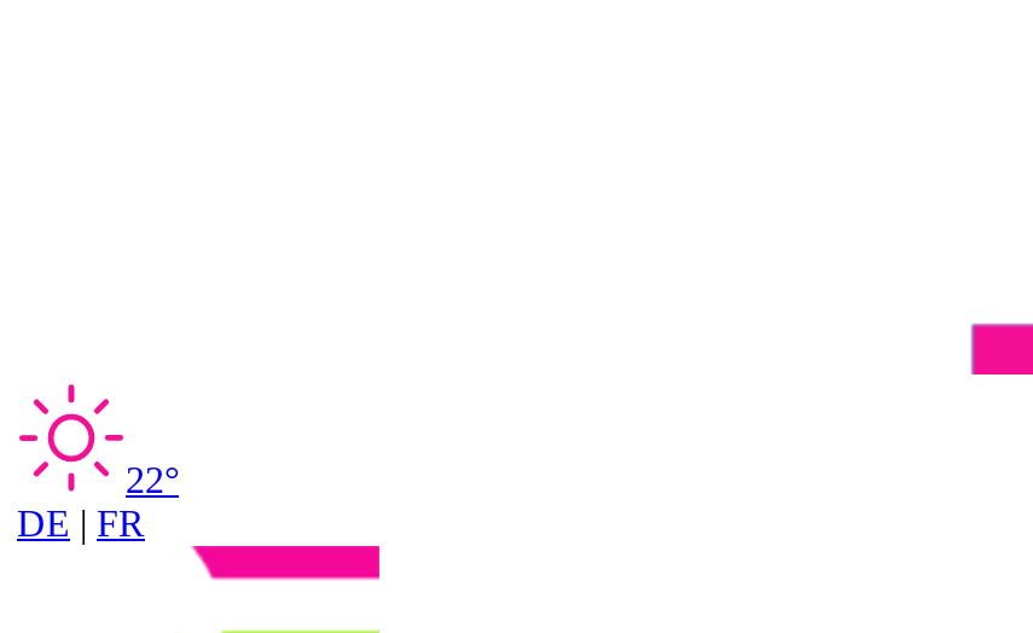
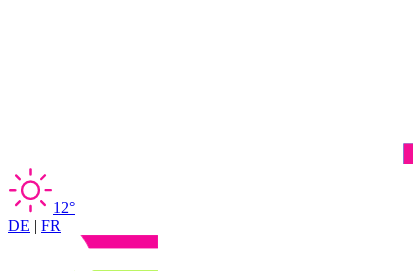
[126,459,179,500] 22° -> [53,199,75,216] 12°

